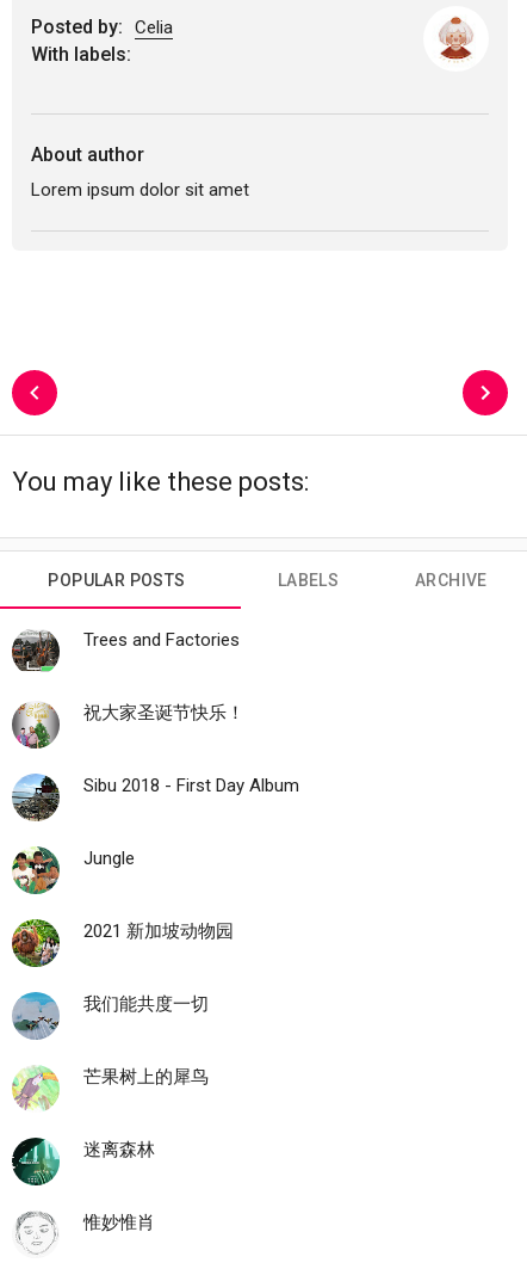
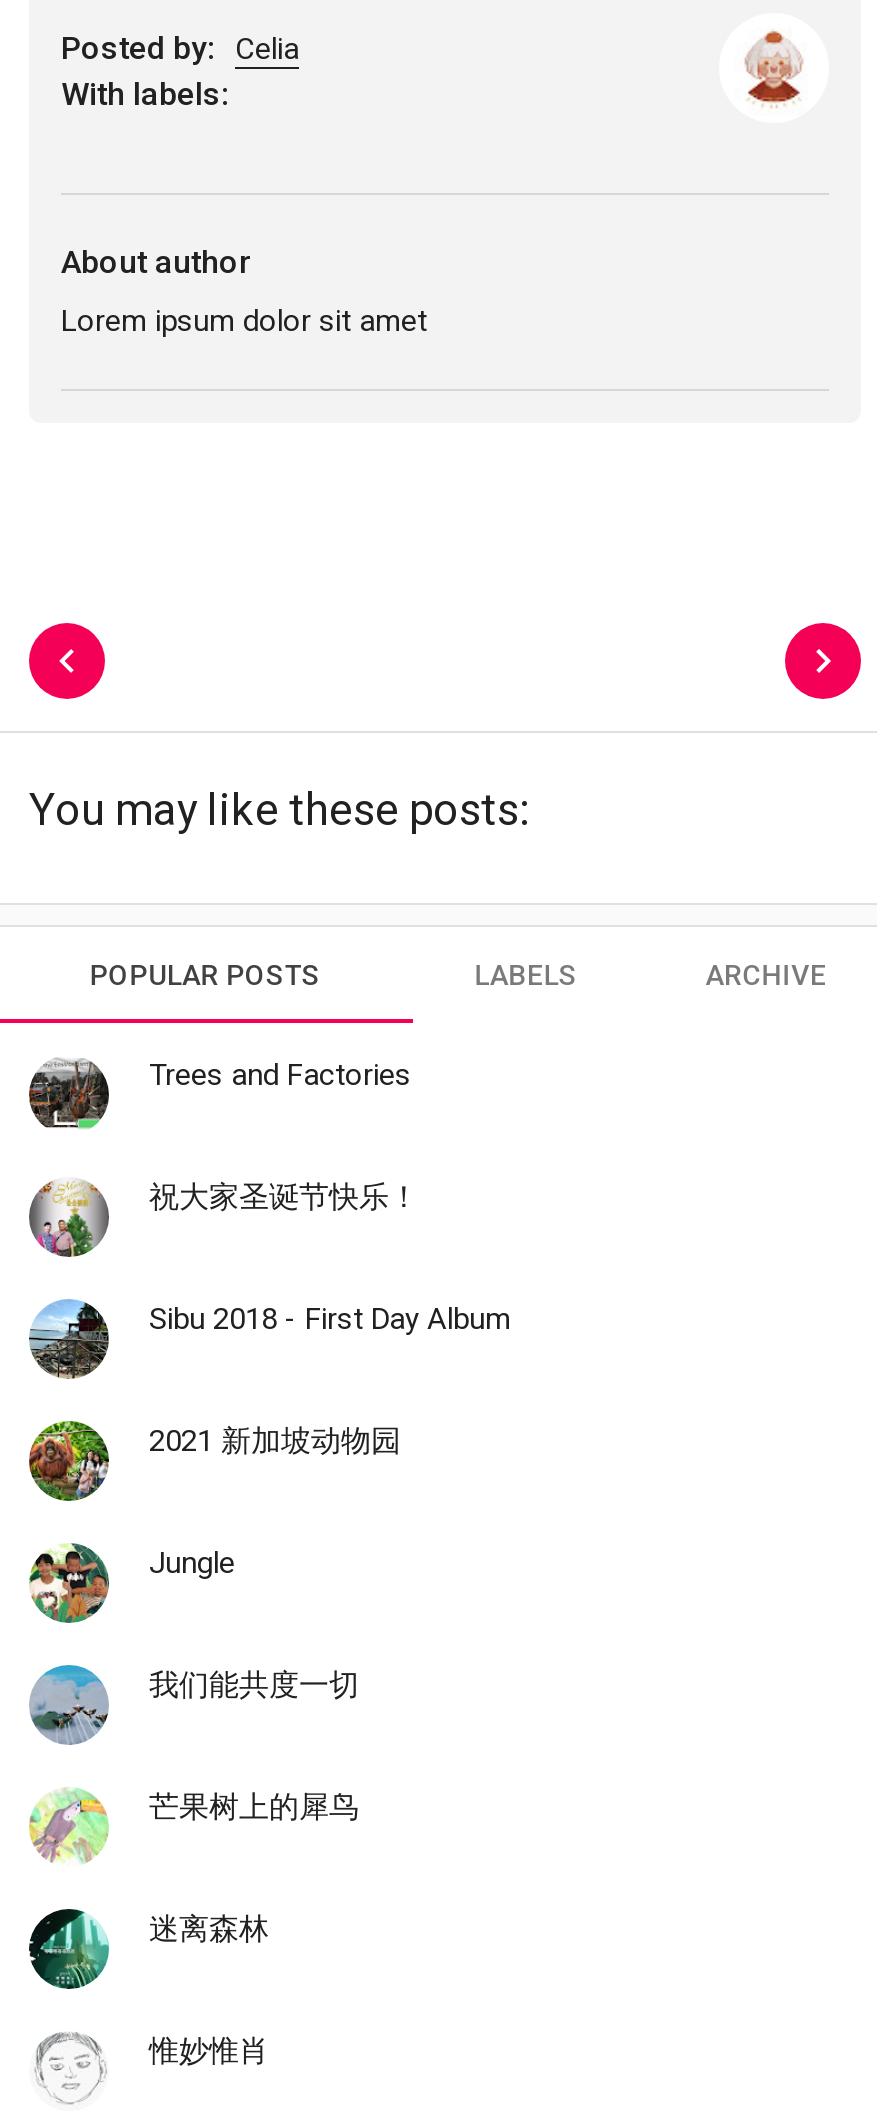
moved [11,846,135,895] -> [27,1543,235,1625]: [image] | Jungle
moved [12,919,234,967] -> [27,1421,401,1501]: [image] | 2021 新加坡动物园

